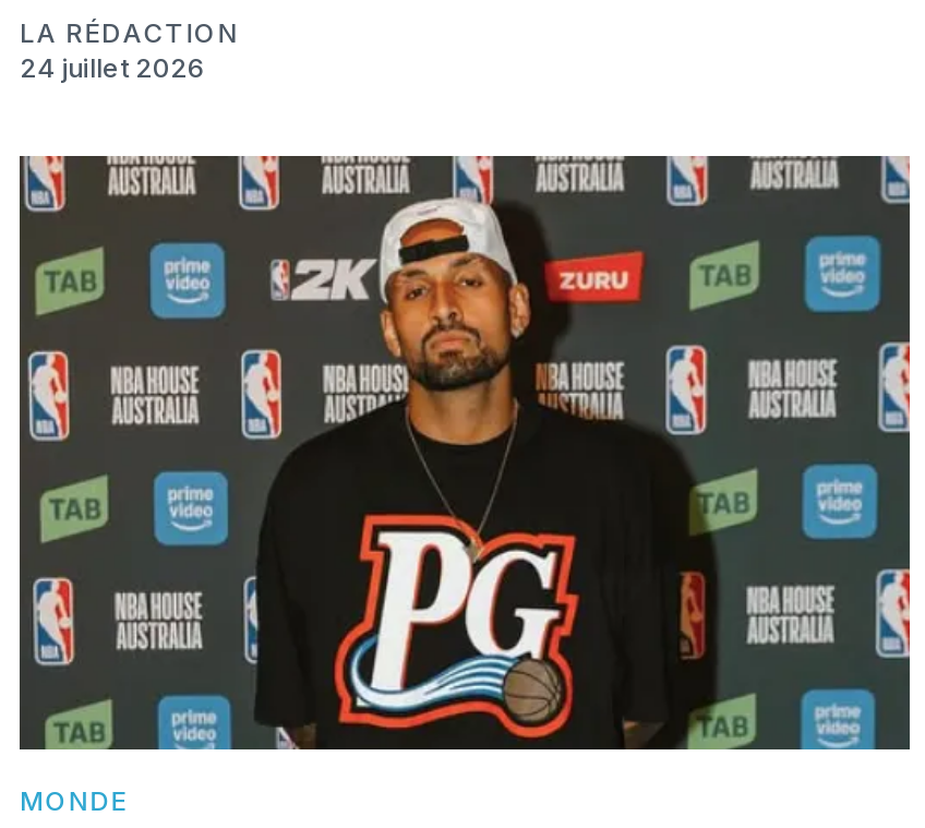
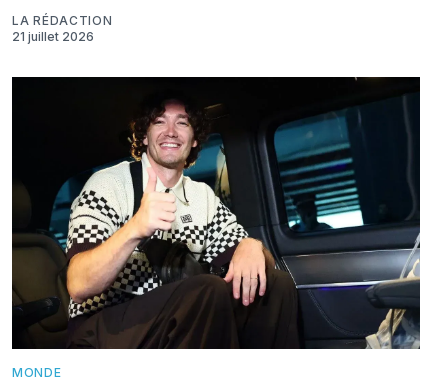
[20,51,205,83] 24 juillet 2026 -> [12,29,94,44] 21 juillet 2026
[20,154,912,752] [image] -> [13,76,421,350] [image]

